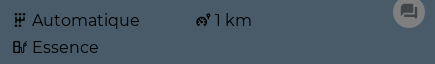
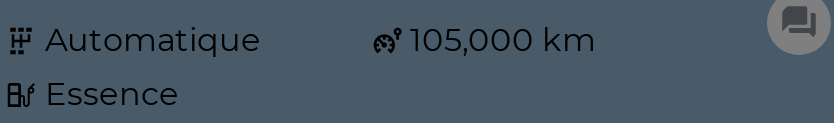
[210,11,251,30] 1 km -> [402,22,596,60] 105,000 km

